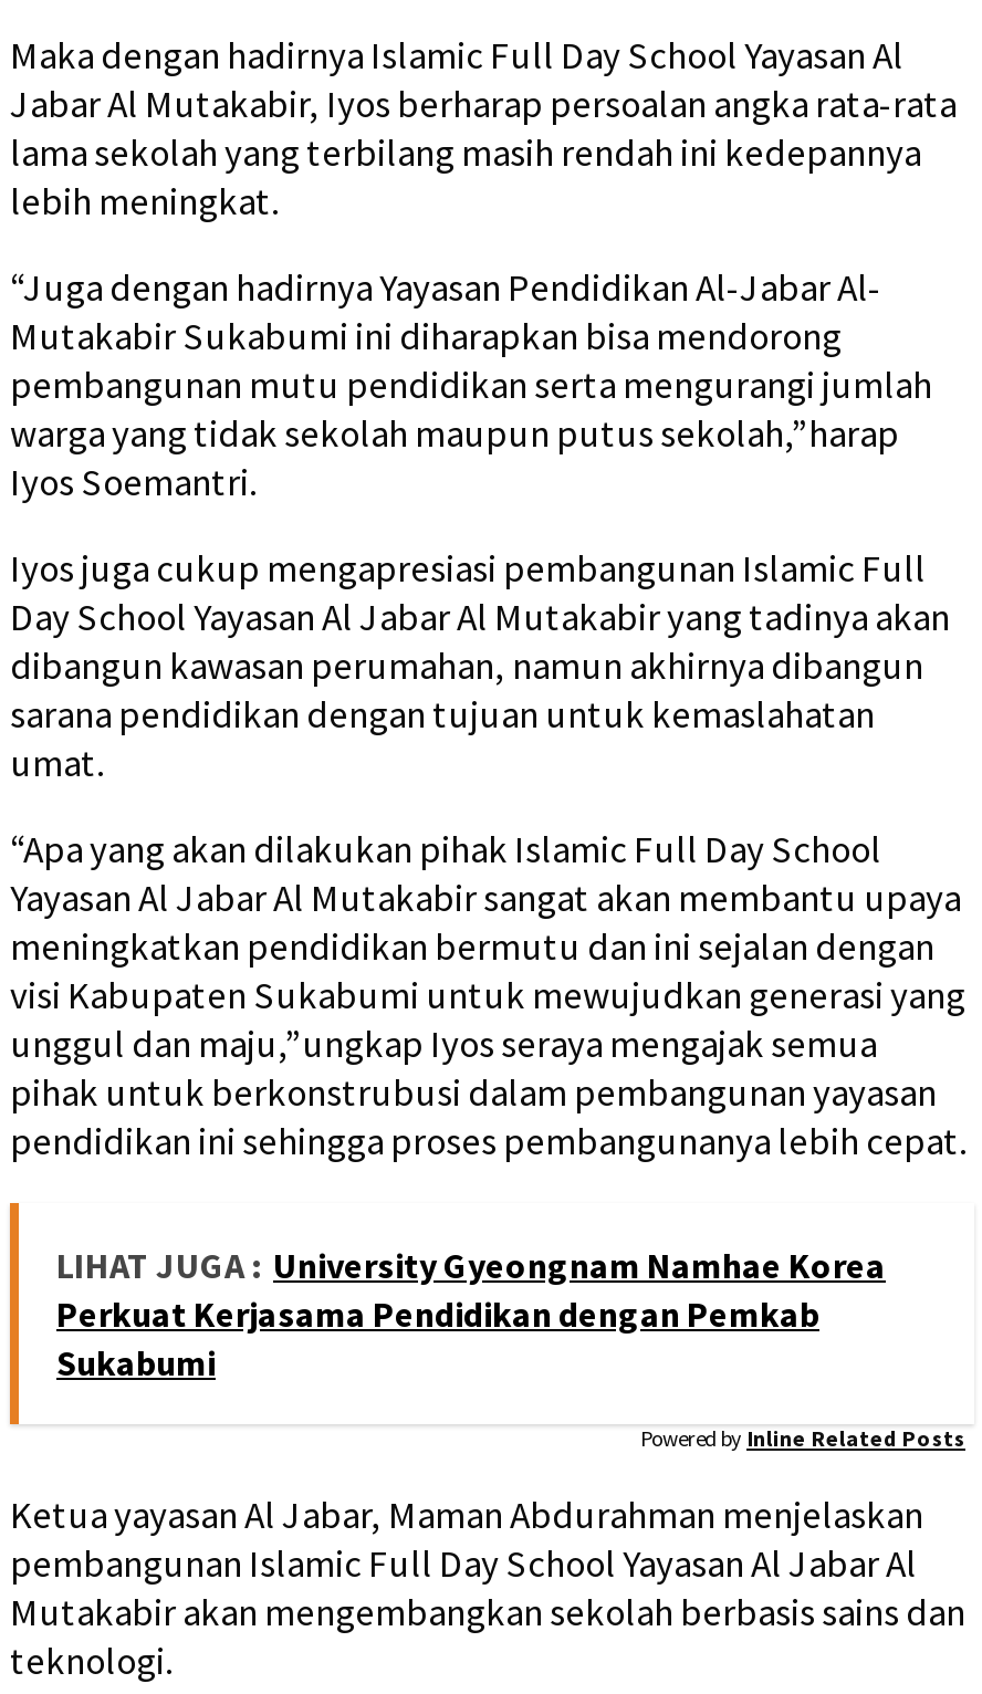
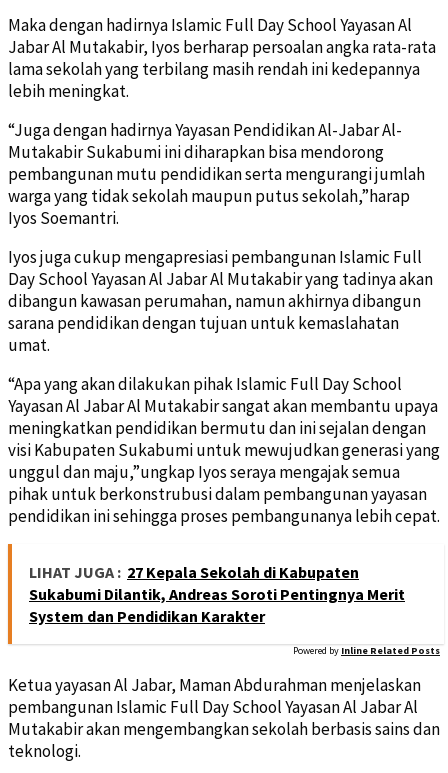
[56,1242,886,1384] LIHAT JUGA : University Gyeongnam Namhae Korea | Perkuat Kerjasama Pendidikan dengan Pemkab | Sukabumi -> [29,562,405,626] LIHAT JUGA : 27 Kepala Sekolah di Kabupaten | Sukabumi Dilantik, Andreas Soroti Pentingnya Merit | System dan Pendidikan Karakter

